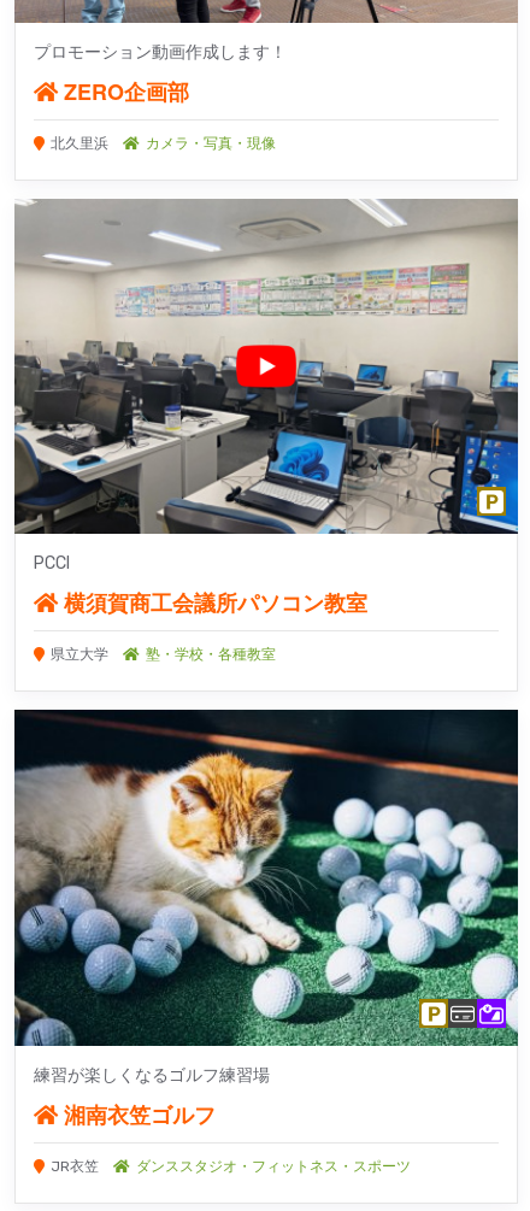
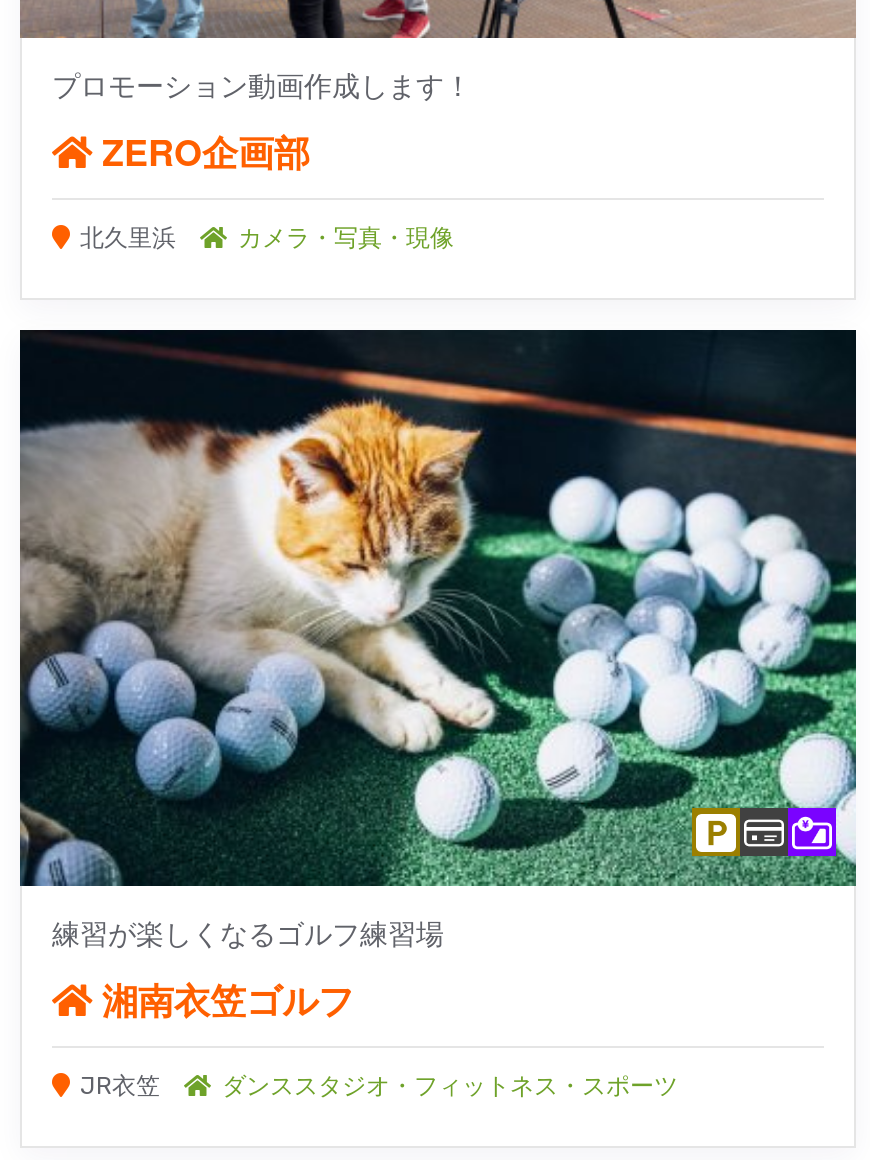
[14,199,519,663] [image] | PCCI | 横須賀商工会議所パソコン教室 | 県立大学 | 塾・学校・各種教室 -> none

